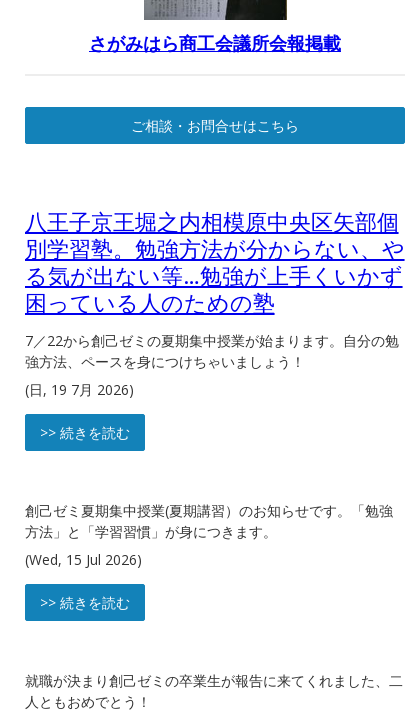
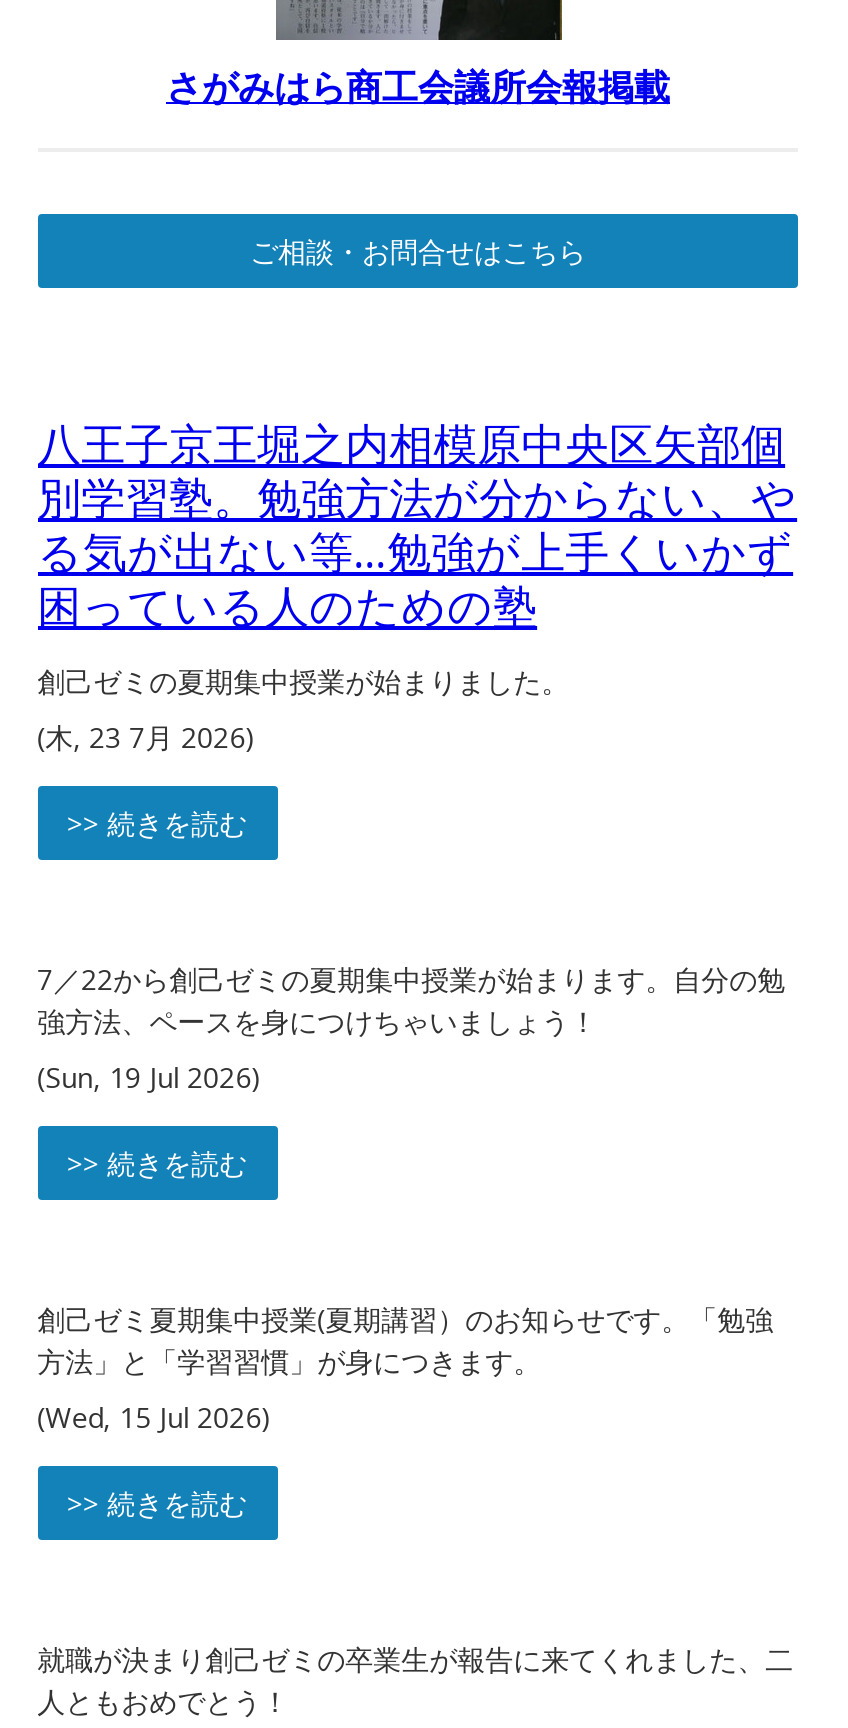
none -> [37,661,569,841] 創己ゼミの夏期集中授業が始まりました。 | (木, 23 7月 2026) | >> 続きを読む
[25,380,134,399] (日, 19 7月 2026) -> [37,1057,261,1095] (Sun, 19 Jul 2026)

